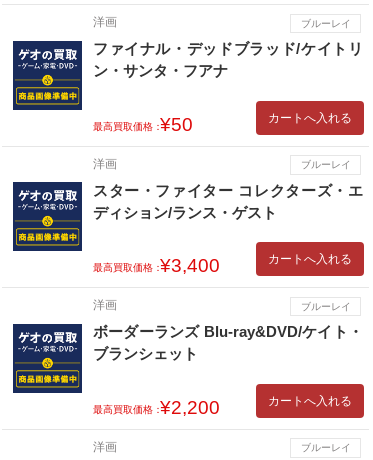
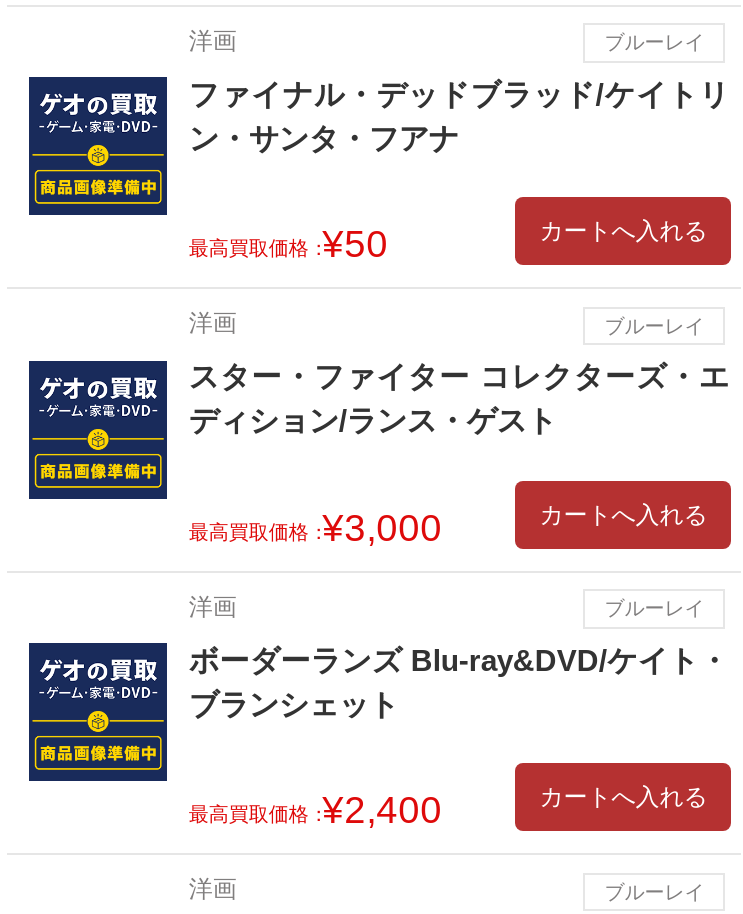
[160,255,220,276] ¥3,400 -> [322,506,442,548] ¥3,000
[160,397,220,418] ¥2,200 -> [322,789,442,831] ¥2,400

